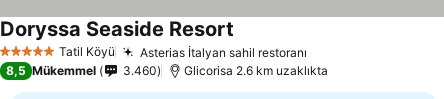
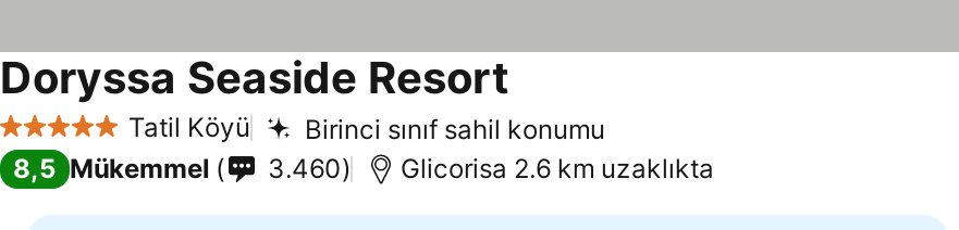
[140,44,307,59] Asterias İtalyan sahil restoranı -> [305,112,605,144] Birinci sınıf sahil konumu

